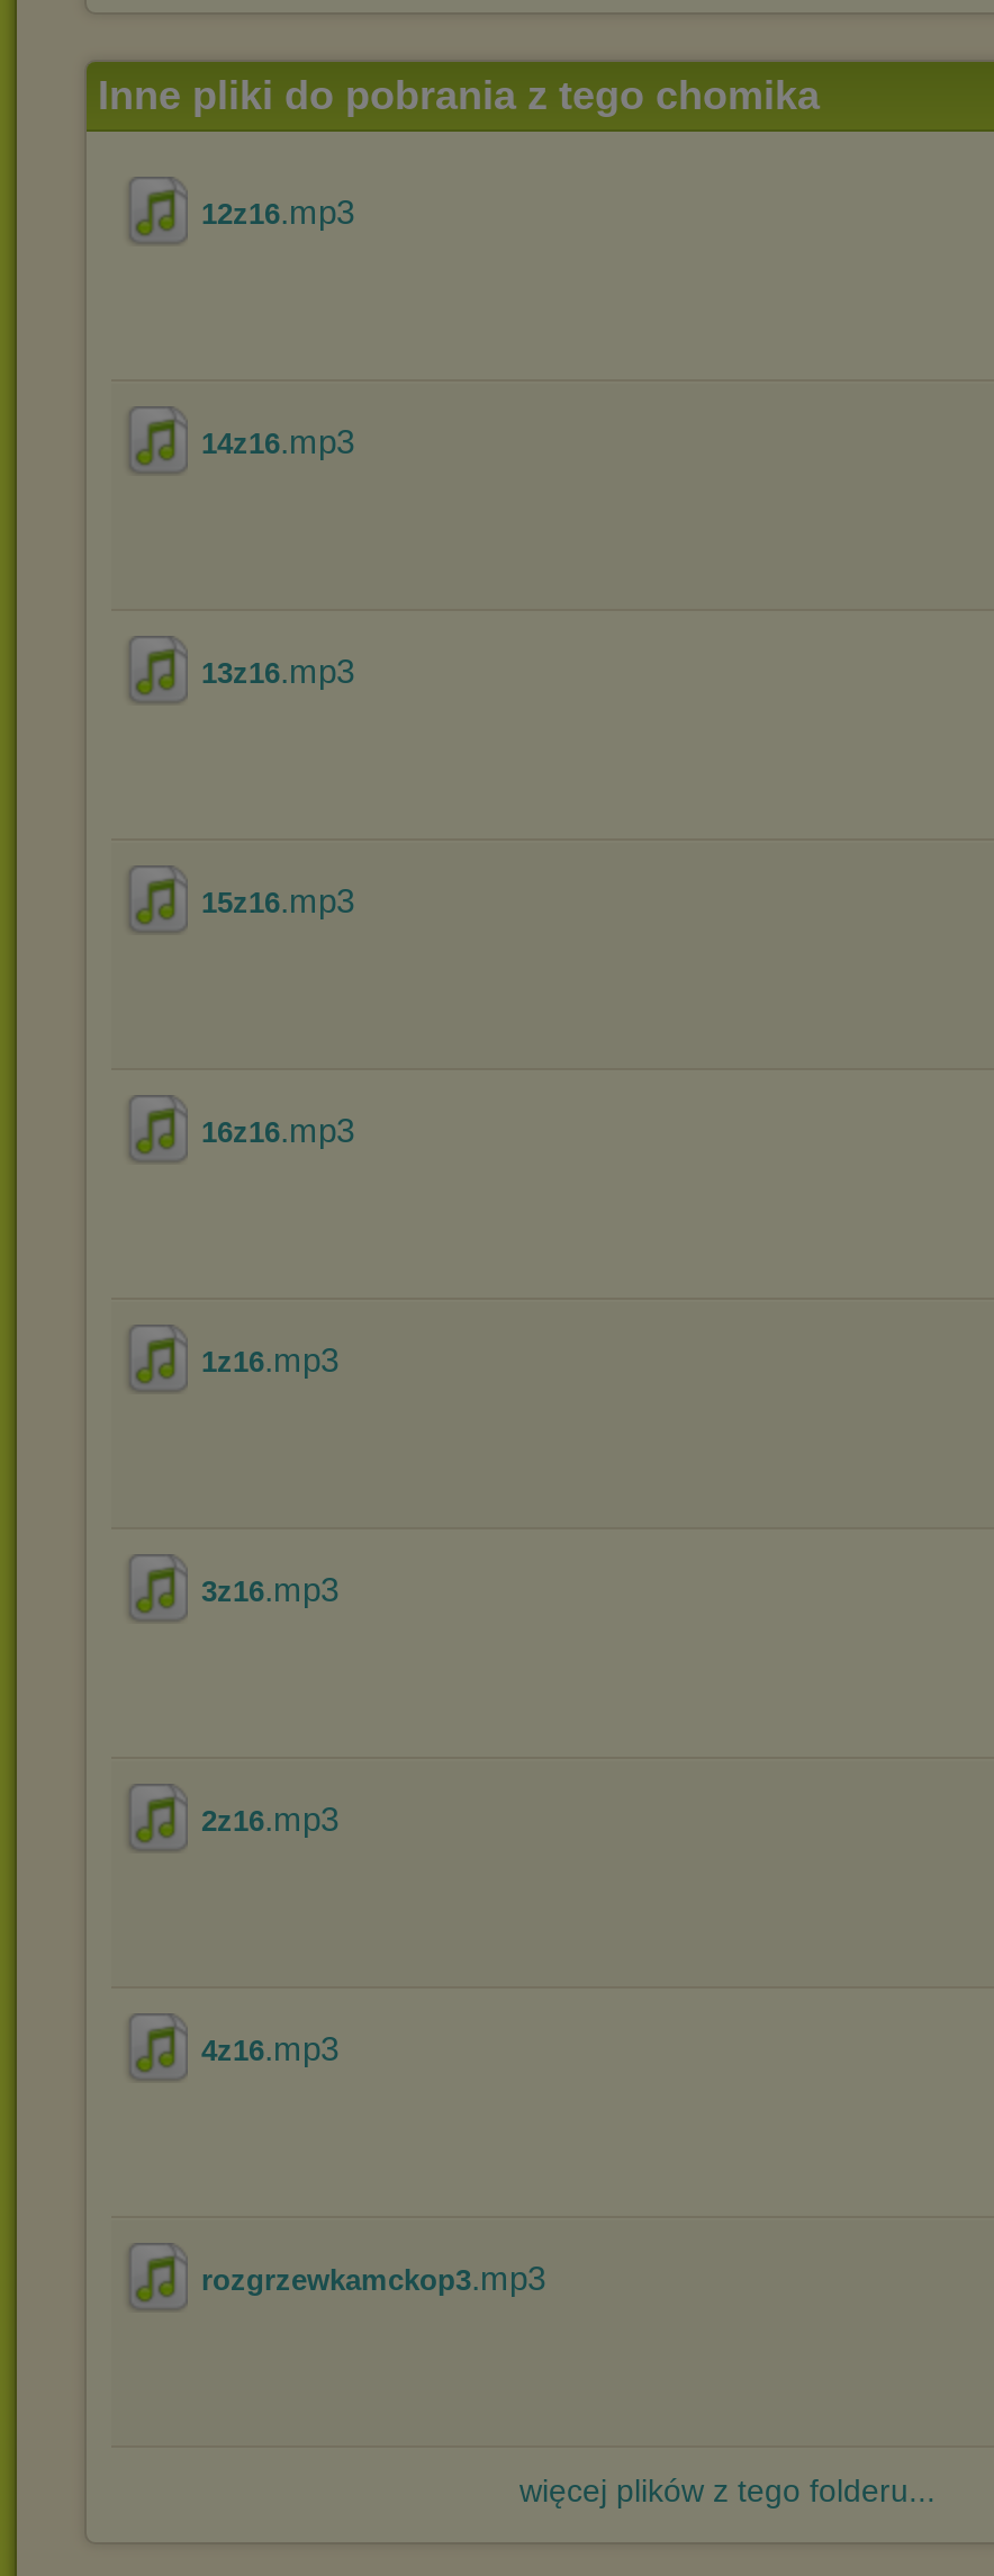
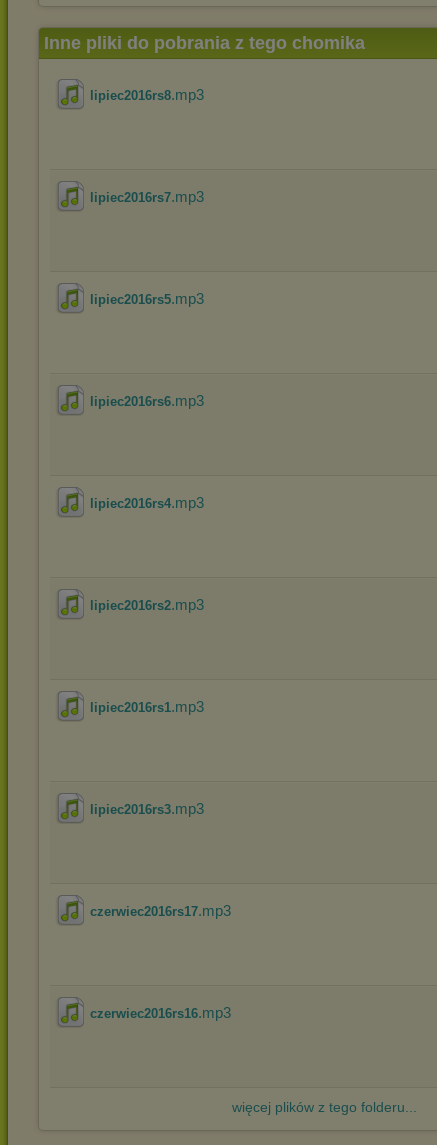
[201,192,354,231] 12z16.mp3 -> [90,86,204,103] lipiec2016rs8.mp3
[201,422,354,460] 14z16.mp3 -> [90,188,204,205] lipiec2016rs7.mp3
[201,652,354,690] 13z16.mp3 -> [90,290,204,307] lipiec2016rs5.mp3
[201,881,354,919] 15z16.mp3 -> [90,392,204,409] lipiec2016rs6.mp3
[201,1111,354,1149] 16z16.mp3 -> [90,494,204,511] lipiec2016rs4.mp3
[201,1340,338,1379] 1z16.mp3 -> [90,596,204,613] lipiec2016rs2.mp3
[201,1570,338,1608] 3z16.mp3 -> [90,698,204,715] lipiec2016rs1.mp3
[201,1799,338,1838] 2z16.mp3 -> [90,800,204,817] lipiec2016rs3.mp3
[201,2029,338,2067] 4z16.mp3 -> [90,902,231,919] czerwiec2016rs17.mp3
[201,2259,545,2297] rozgrzewkamckop3.mp3 -> [90,1004,231,1021] czerwiec2016rs16.mp3

